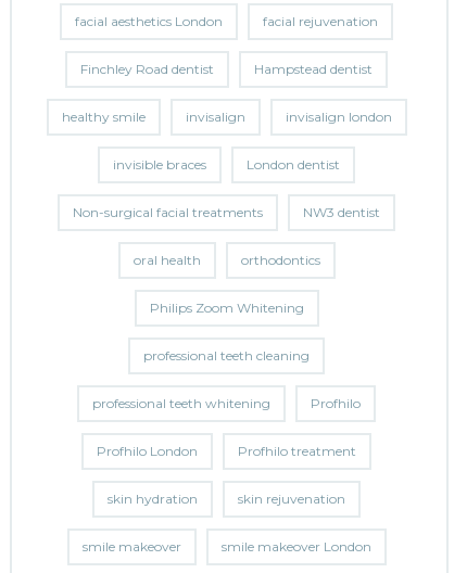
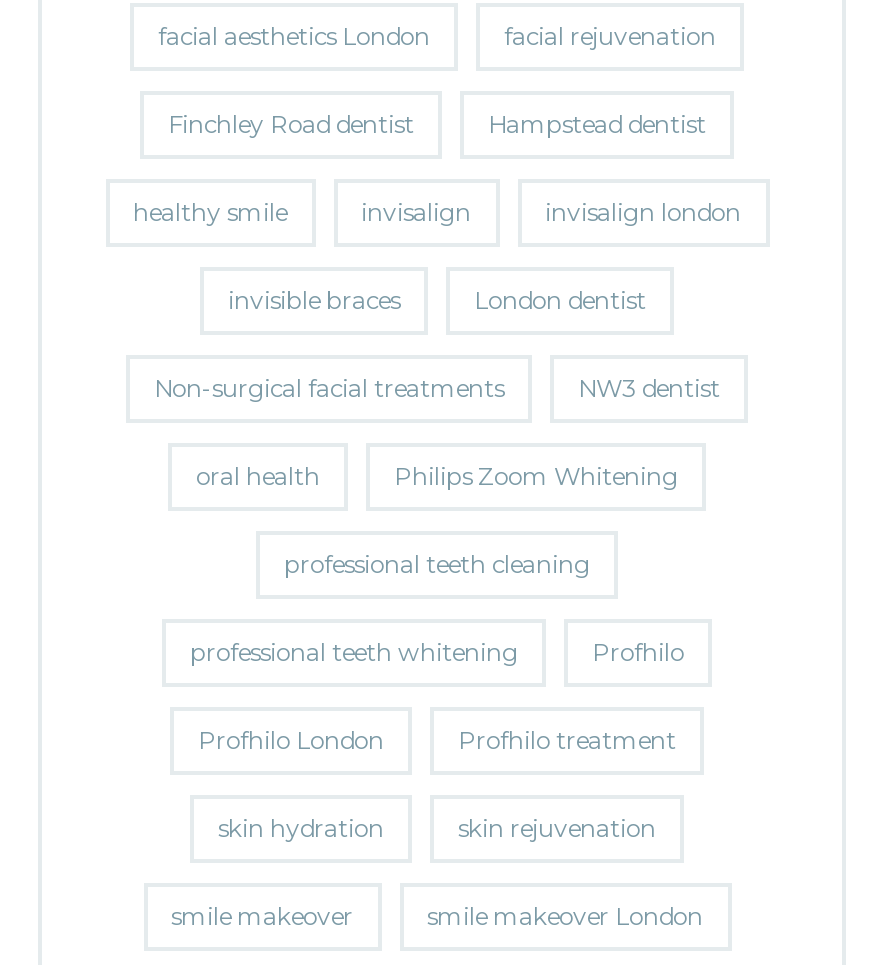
[241,252,320,268] orthodontics -> none

